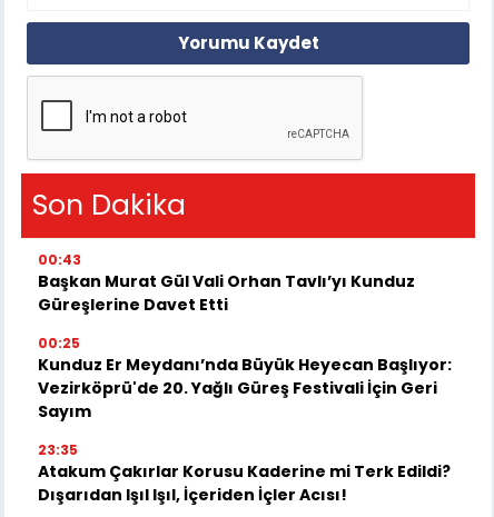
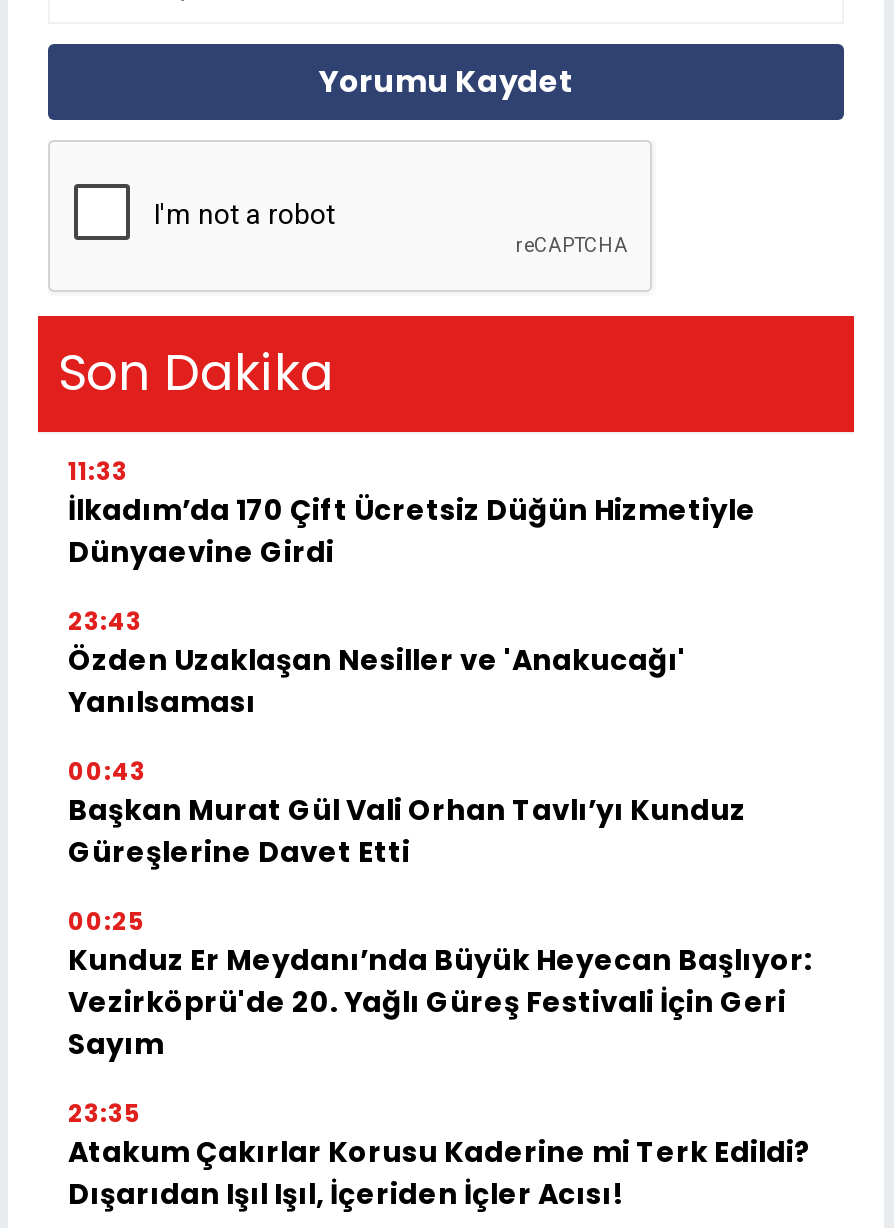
none -> [68,453,756,721] 11:33 | İlkadım’da 170 Çift Ücretsiz Düğün Hizmetiyle | Dünyaevine Girdi | 23:43 | Özden Uzaklaşan Nesiller ve 'Anakucağı' | Yanılsaması

